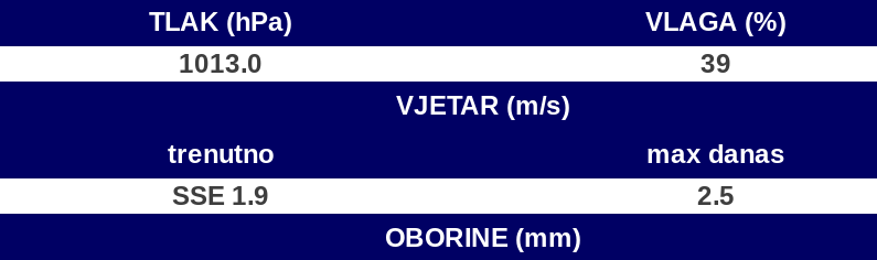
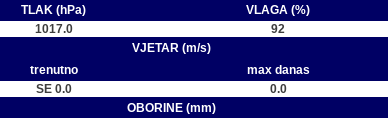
[179,48,263,79] 1013.0 -> [34,22,72,36] 1017.0
[700,48,731,79] 39 -> [271,22,285,36] 92
[172,181,735,212] SSE 1.9 | 2.5 -> [35,82,286,96] SE 0.0 | 0.0

